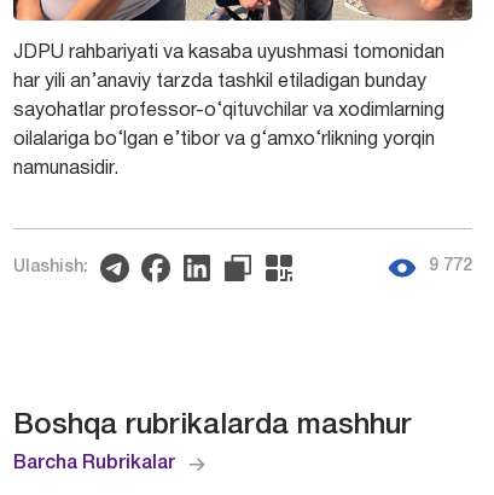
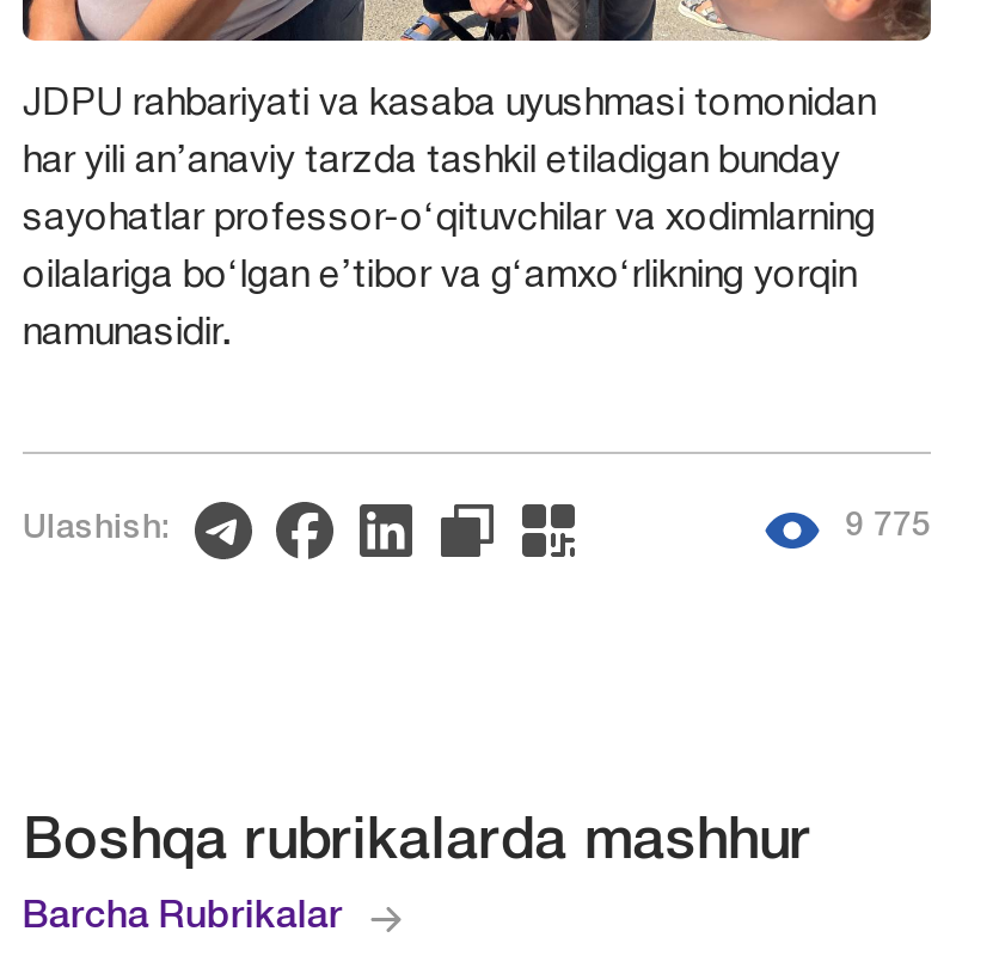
[429,259,472,274] 9 772 -> [845,512,931,543] 9 775

